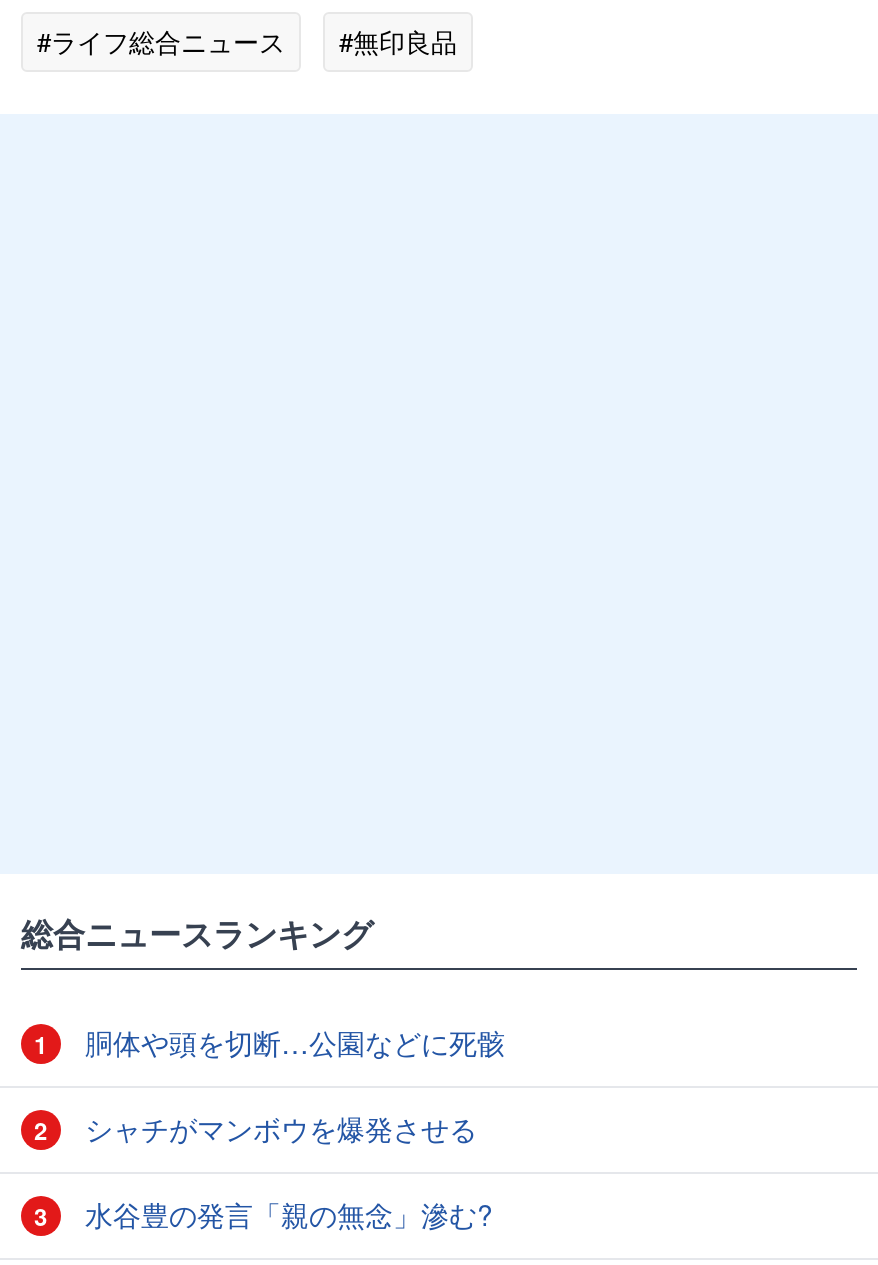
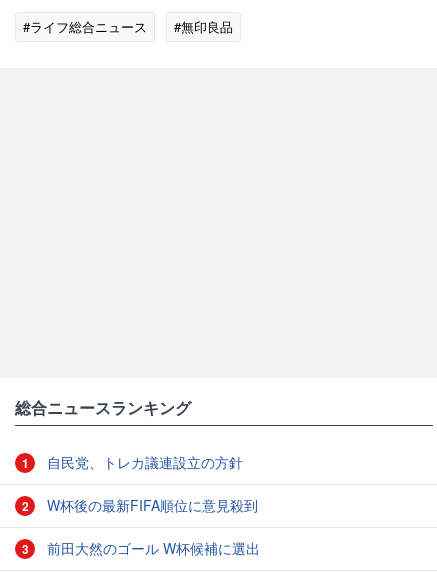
[77,1022,505,1062] 胴体や頭を切断…公園などに死骸 -> [43,452,243,472] 自民党、トレカ議連設立の方針
[77,1108,477,1148] シャチがマンボウを爆発させる -> [43,495,258,515] W杯後の最新FIFA順位に意見殺到
[77,1194,493,1234] 水谷豊の発言「親の無念」滲む? -> [43,538,260,558] 前田大然のゴール W杯候補に選出

